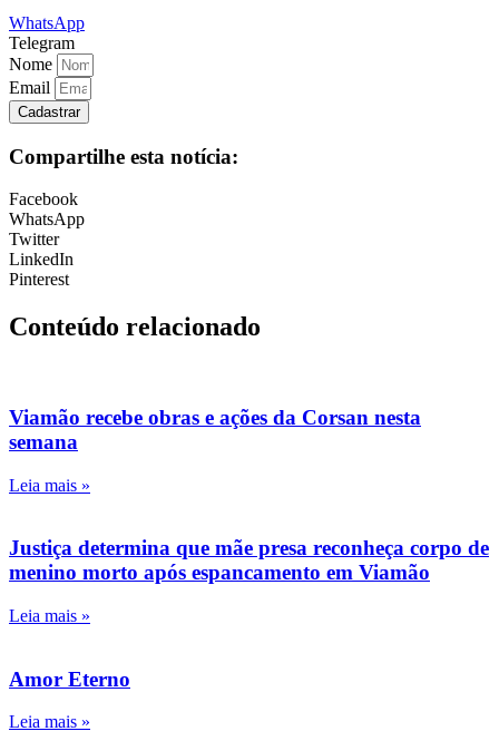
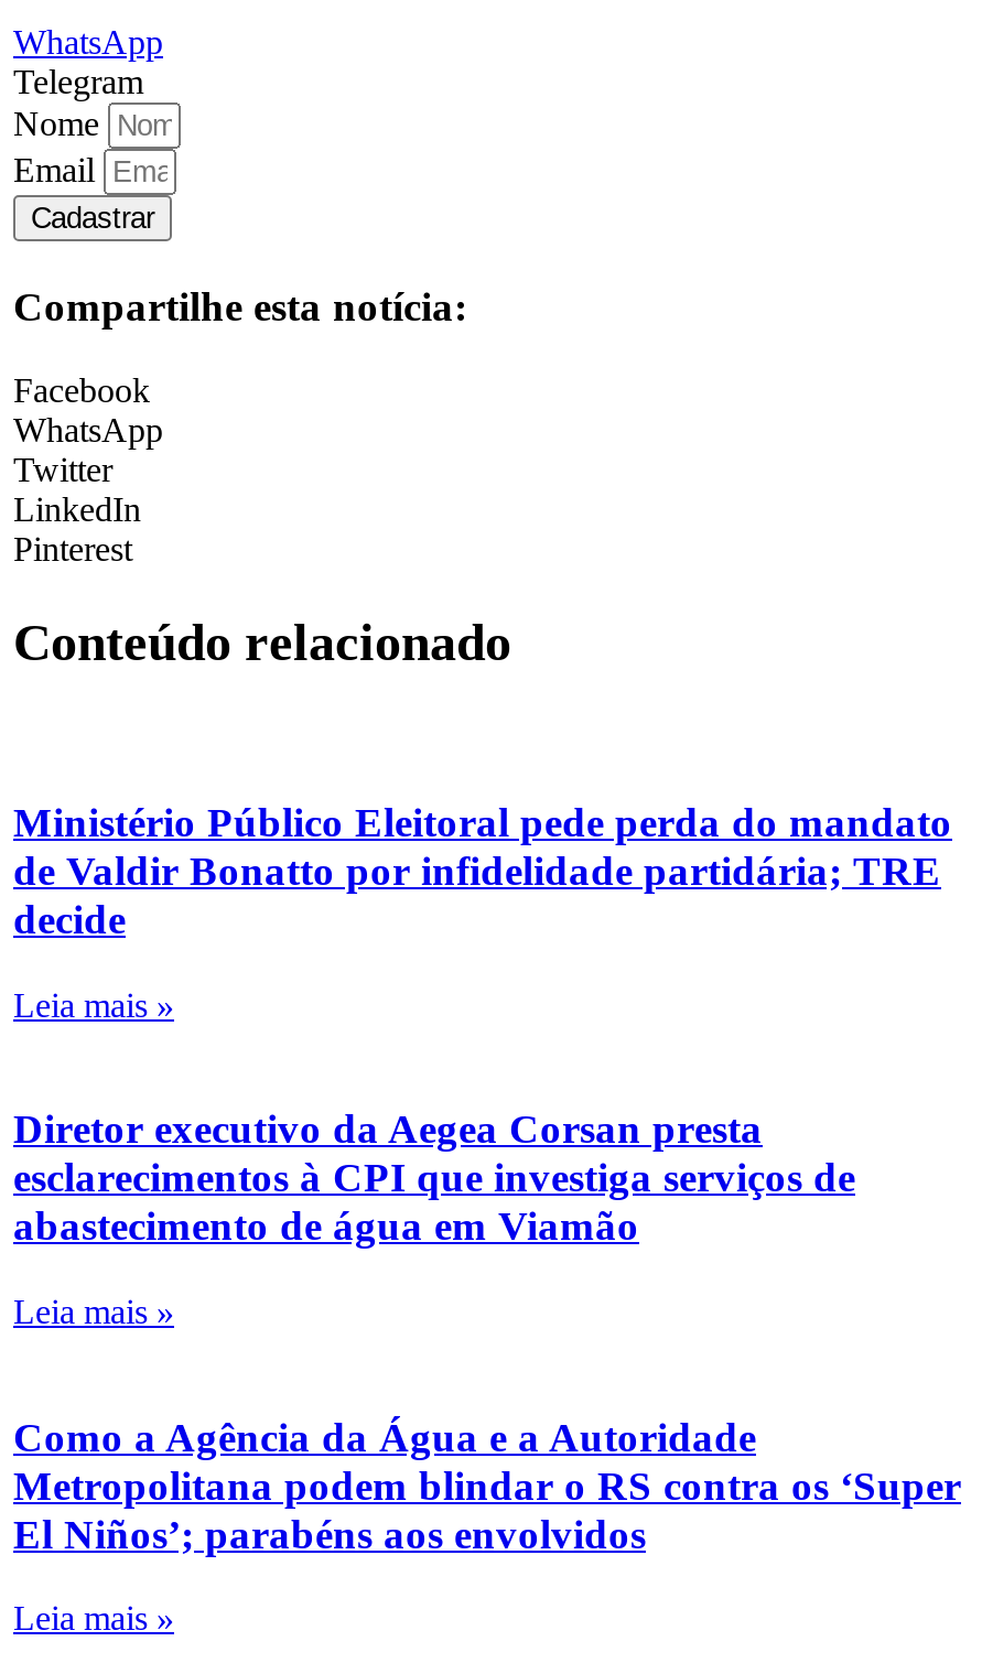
[9,405,421,453] Viamão recebe obras e ações da Corsan nesta | semana -> [13,799,952,942] Ministério Público Eleitoral pede perda do mandato | de Valdir Bonatto por infidelidade partidária; TRE | decide
[9,536,489,584] Justiça determina que mãe presa reconheça corpo de | menino morto após espancamento em Viamão -> [13,1106,855,1249] Diretor executivo da Aegea Corsan presta | esclarecimentos à CPI que investiga serviços de | abastecimento de água em Viamão
[9,667,130,691] Amor Eterno -> [13,1413,961,1557] Como a Agência da Água e a Autoridade | Metropolitana podem blindar o RS contra os ‘Super | El Niños’; parabéns aos envolvidos

